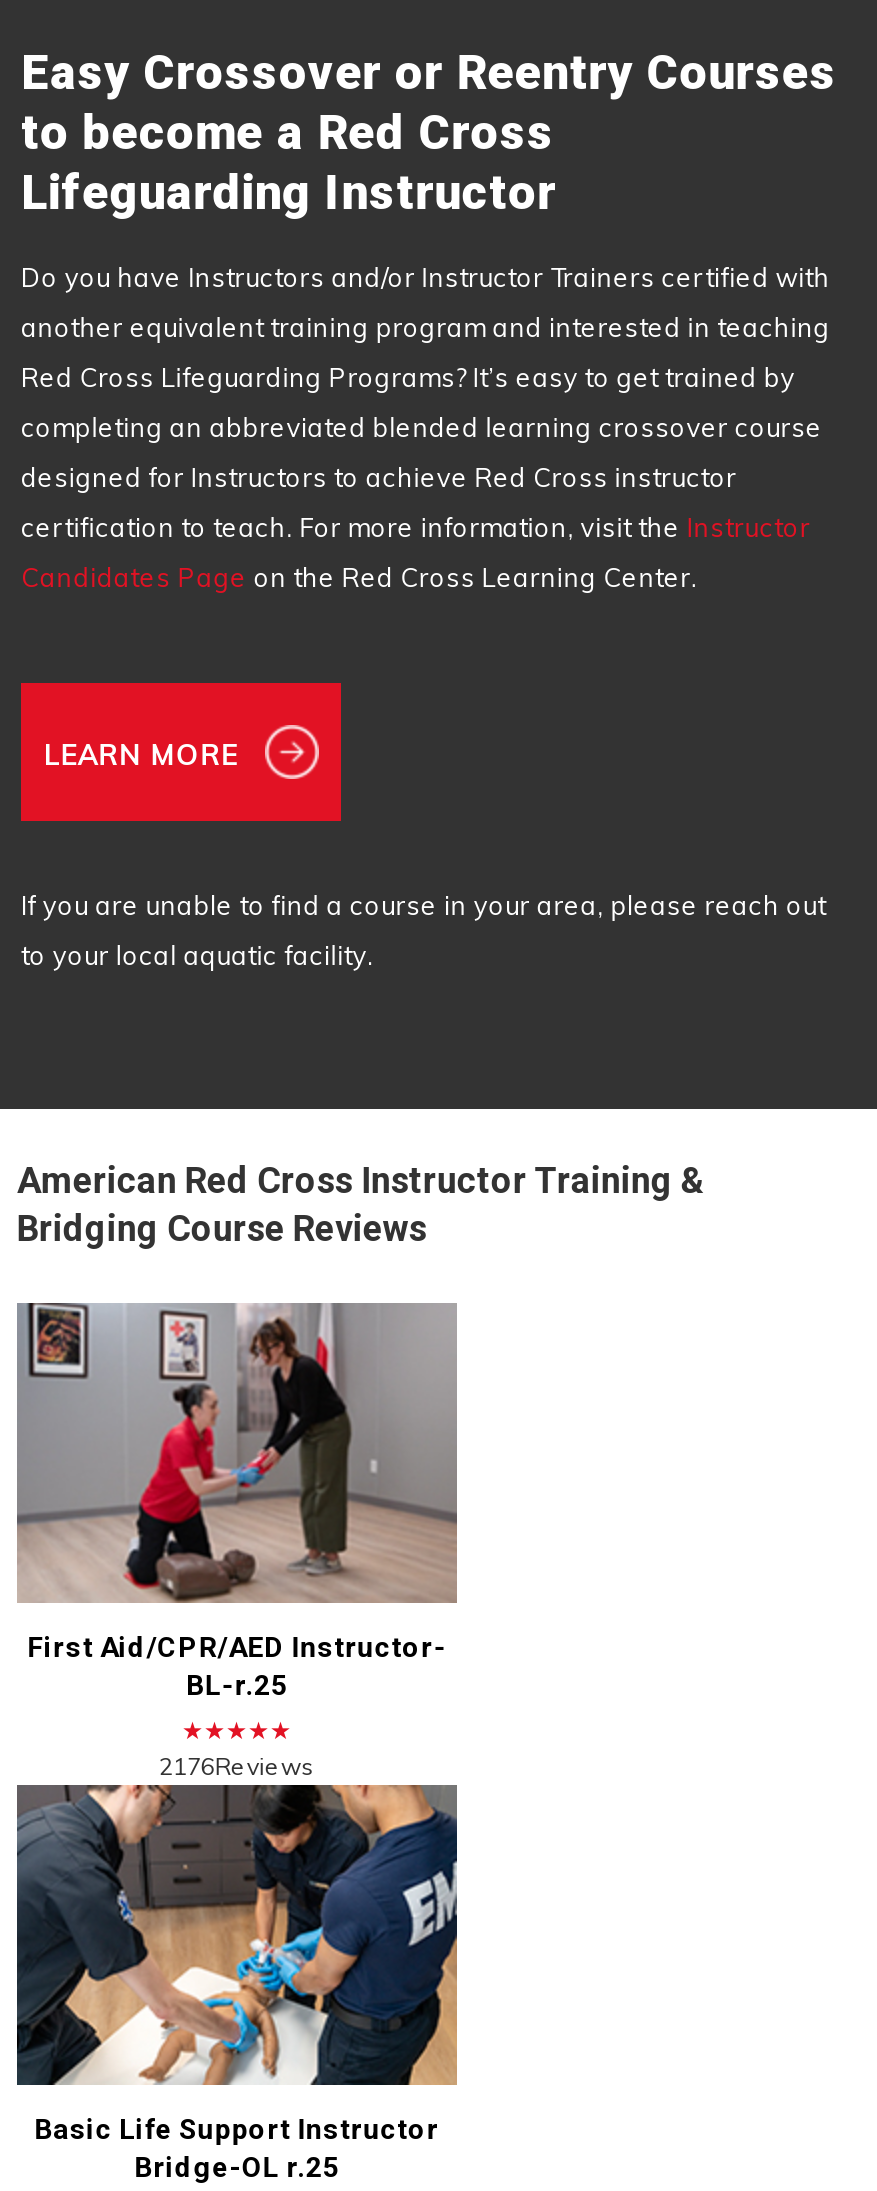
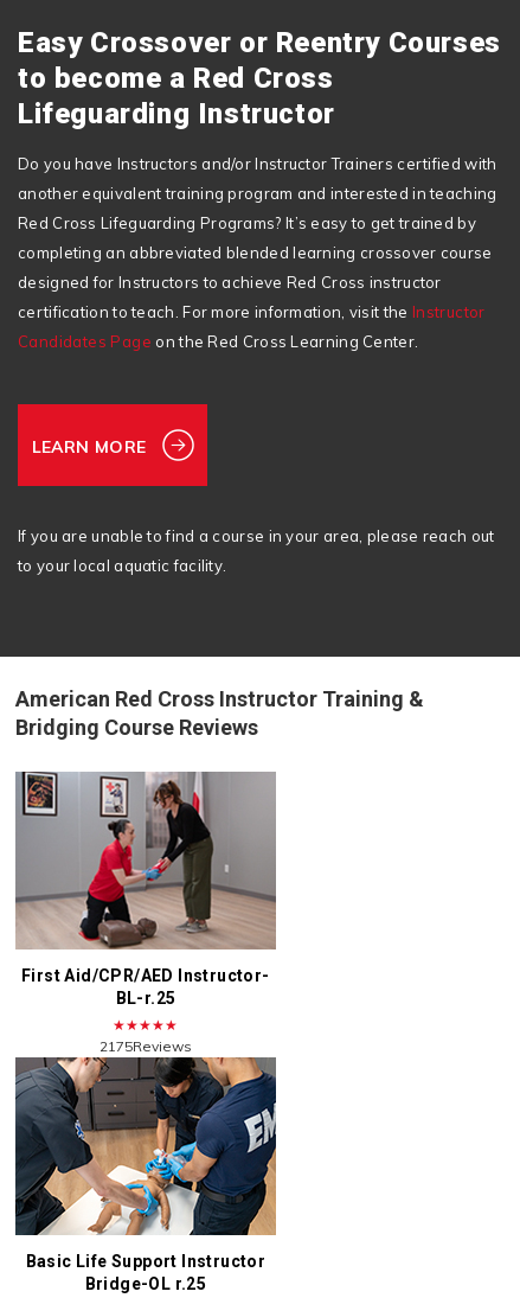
[159,1751,315,1781] 2176Reviews -> [99,1037,192,1055] 2175Reviews

